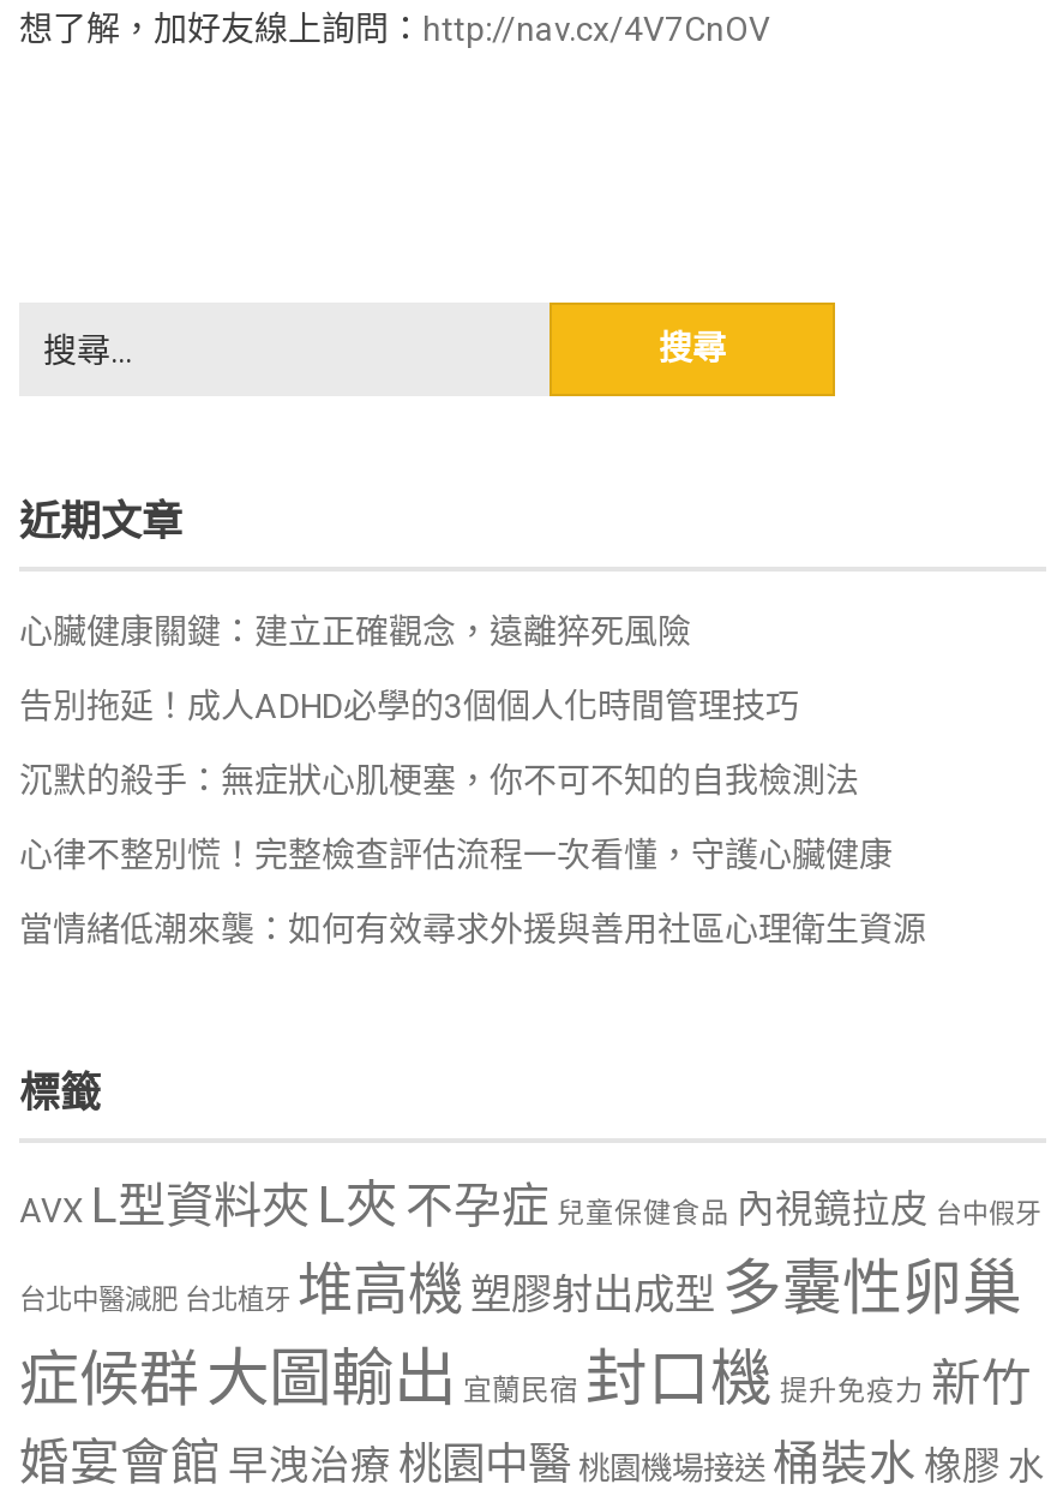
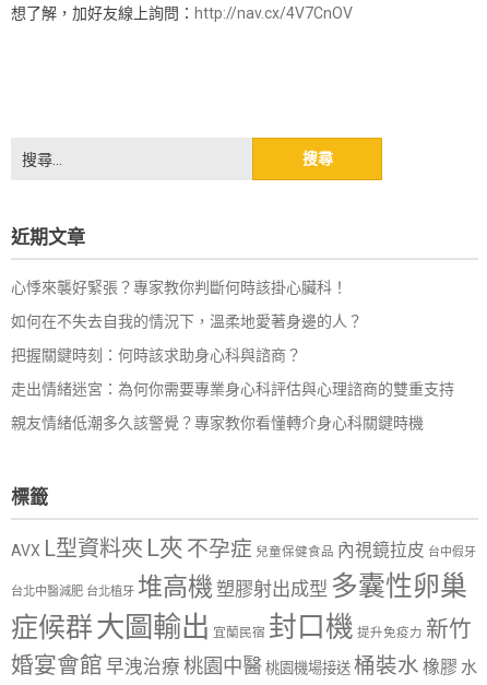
[19,612,691,651] 心臟健康關鍵：建立正確觀念，遠離猝死風險 -> [11,279,347,296] 心悸來襲好緊張？專家教你判斷何時該掛心臟科！
[19,687,799,725] 告別拖延！成人ADHD必學的3個個人化時間管理技巧 -> [11,312,363,330] 如何在不失去自我的情況下，溫柔地愛著身邊的人？
[19,761,859,800] 沉默的殺手：無症狀心肌梗塞，你不可不知的自我檢測法 -> [11,346,301,364] 把握關鍵時刻：何時該求助身心科與諮商？
[19,836,893,874] 心律不整別慌！完整檢查評估流程一次看懂，守護心臟健康 -> [11,380,454,398] 走出情緒迷宮：為何你需要專業身心科評估與心理諮商的雙重支持
[19,910,926,949] 當情緒低潮來襲：如何有效尋求外援與善用社區心理衛生資源 -> [11,414,424,432] 親友情緒低潮多久該警覺？專家教你看懂轉介身心科關鍵時機

